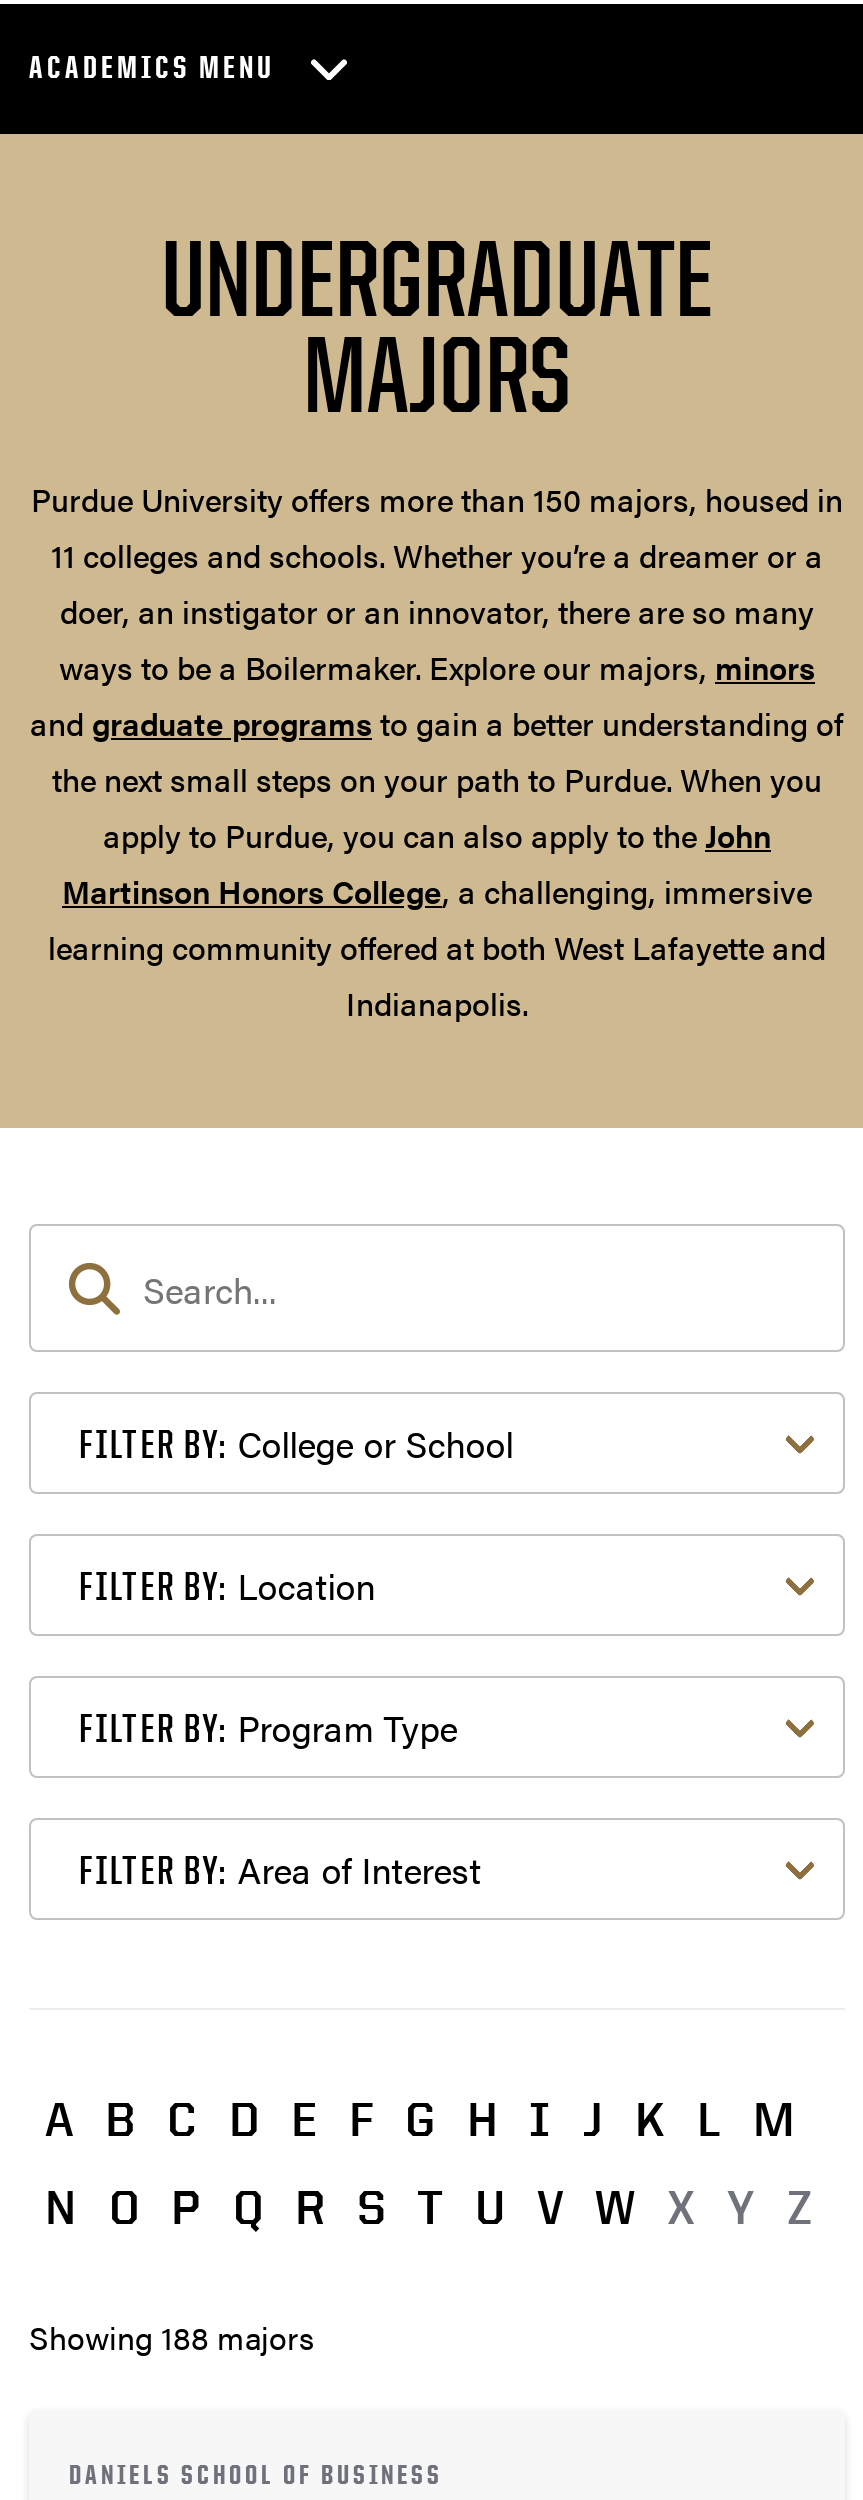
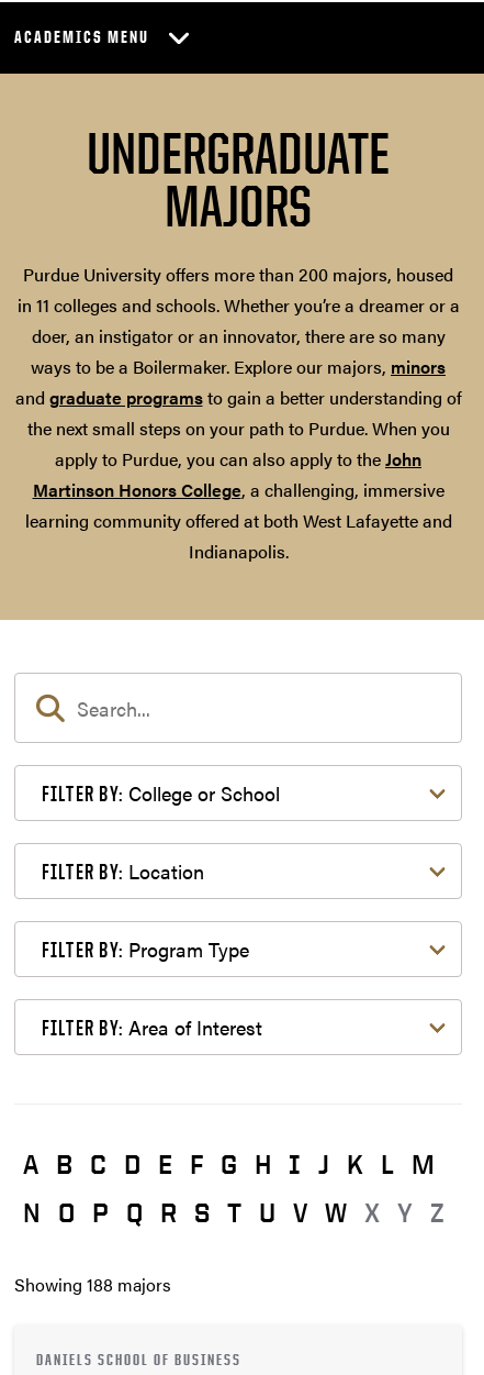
[31,476,843,578] Purdue University offers more than 150 majors, housed in | 11 colleges and schools. Whether you’re a dreamer or a -> [17,262,459,318] Purdue University offers more than 200 majors, housed | in 11 colleges and schools. Whether you’re a dreamer or a

